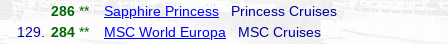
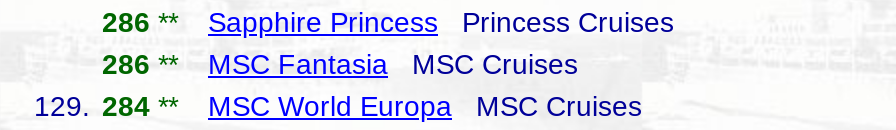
none -> [102,48,578,80] 286 ** MSC Fantasia MSC Cruises

